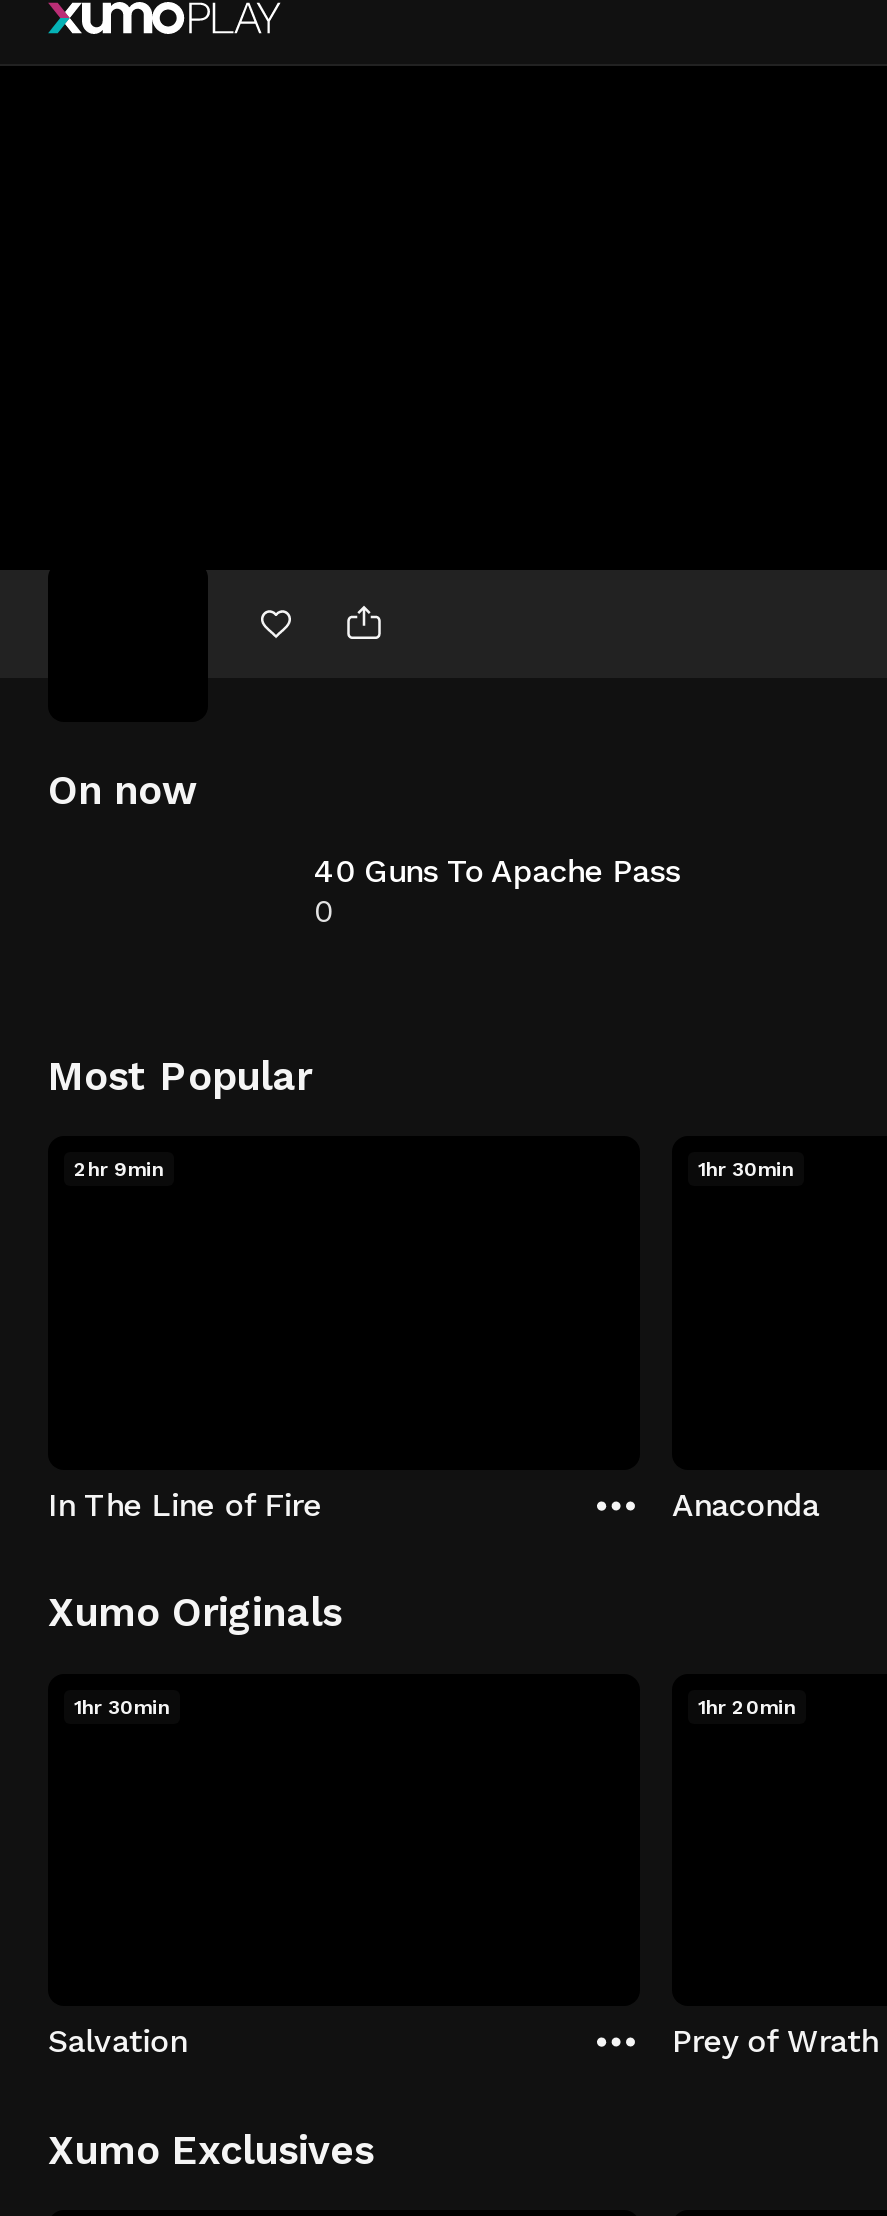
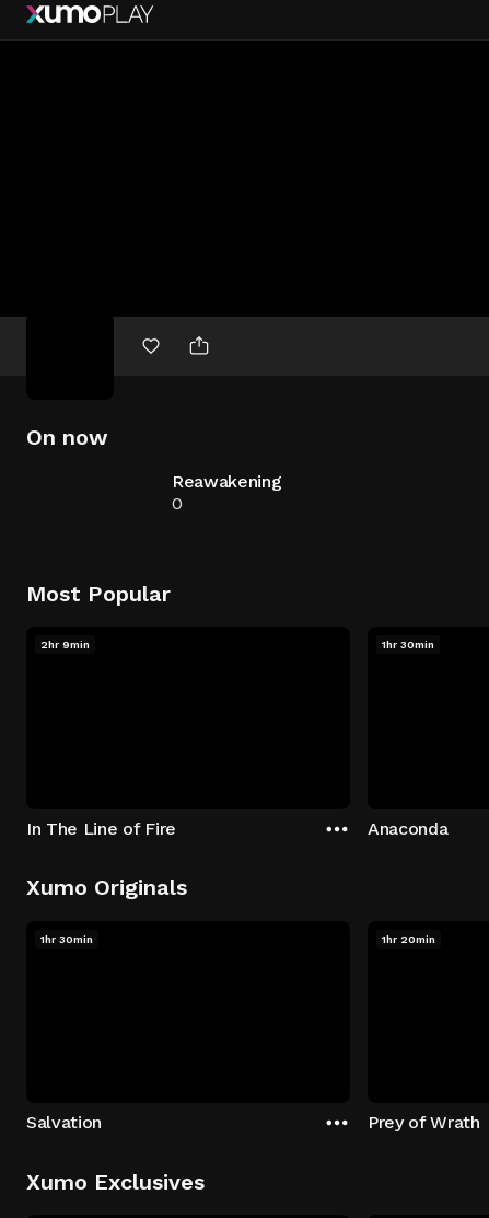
[314,852,680,890] 40 Guns To Apache Pass -> [172,471,282,492] Reawakening

